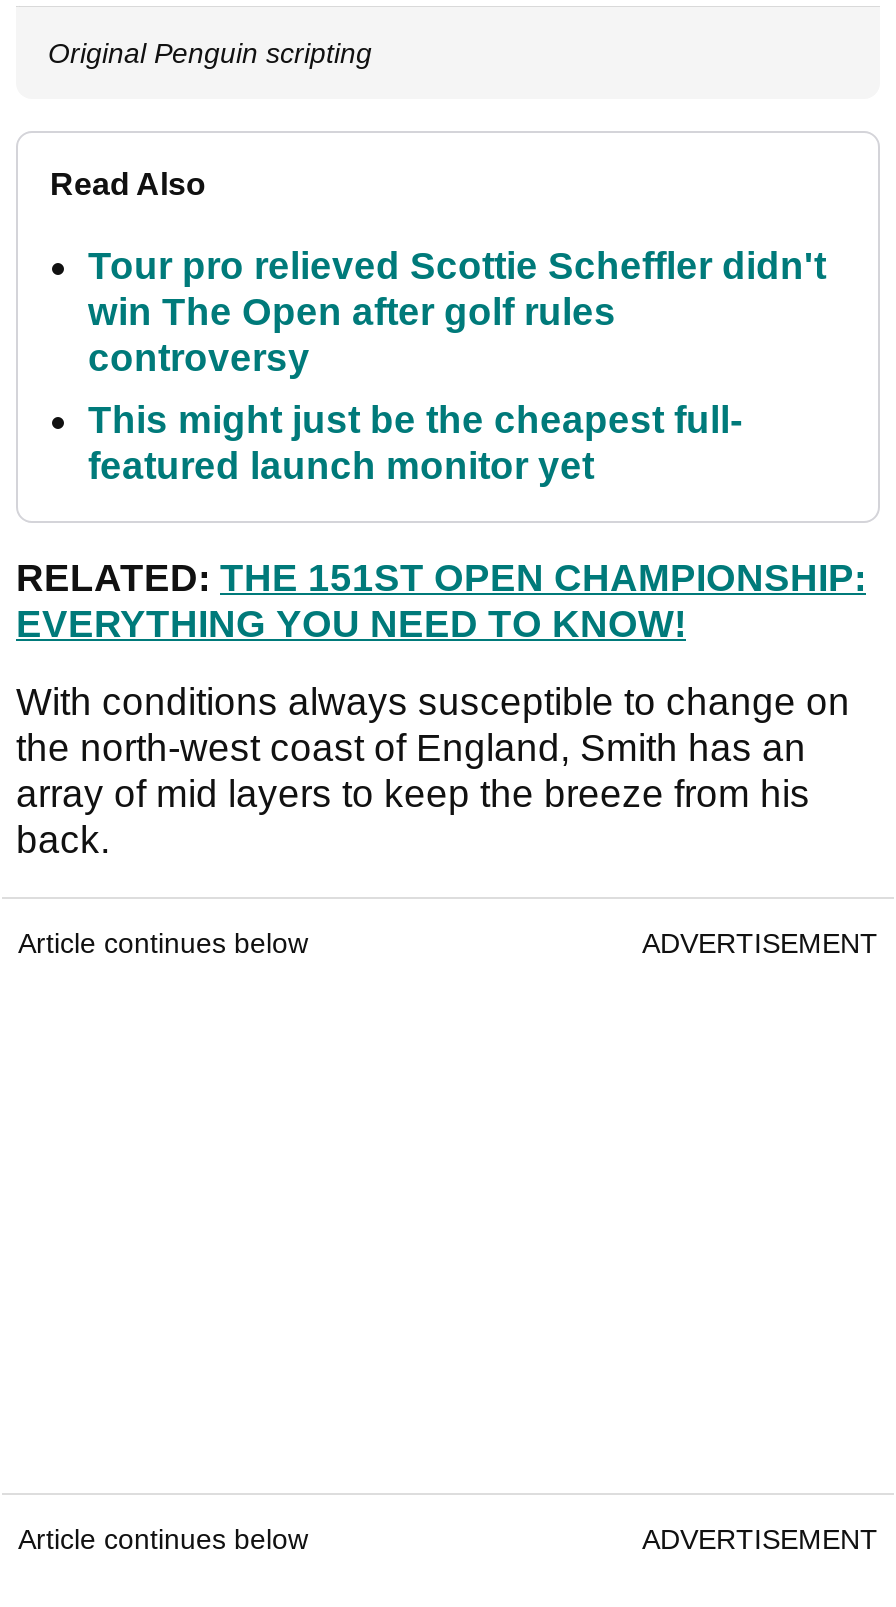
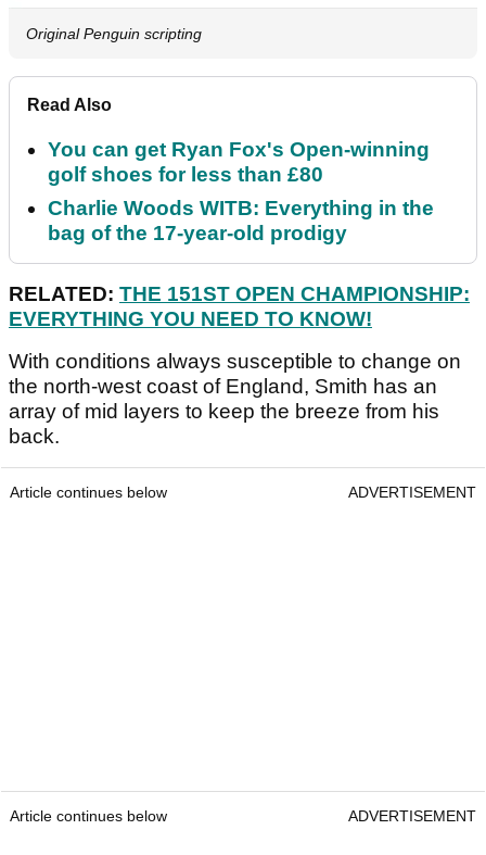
[88,244,826,378] Tour pro relieved Scottie Scheffler didn't | win The Open after golf rules | controversy -> [48,138,430,185] You can get Ryan Fox's Open-winning | golf shoes for less than £80
[88,398,742,486] This might just be the cheapest full- | featured launch monitor yet -> [48,196,434,244] Charlie Woods WITB: Everything in the | bag of the 17-year-old prodigy

